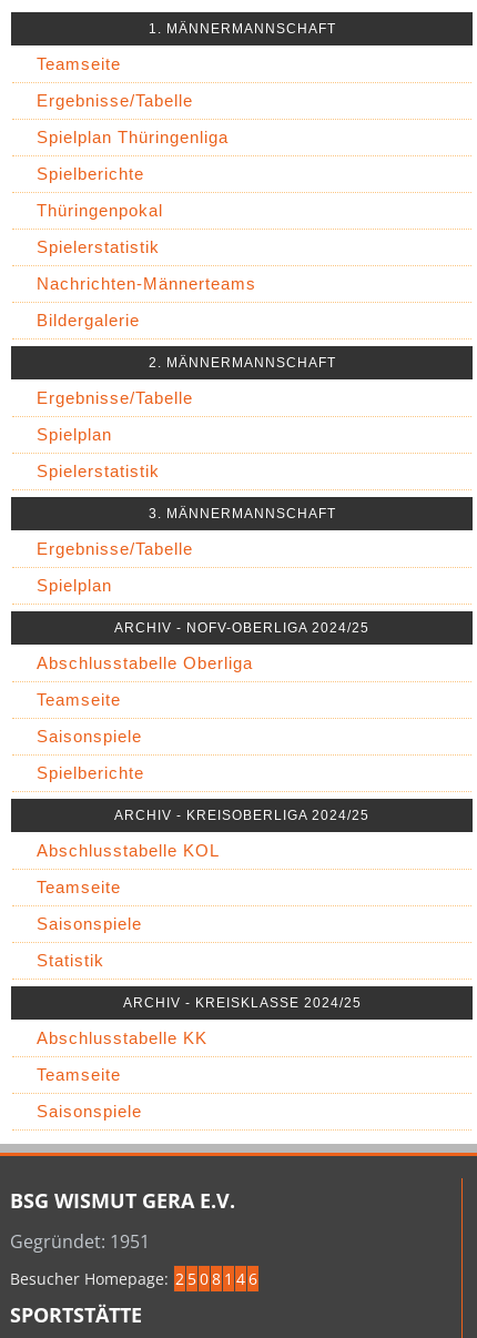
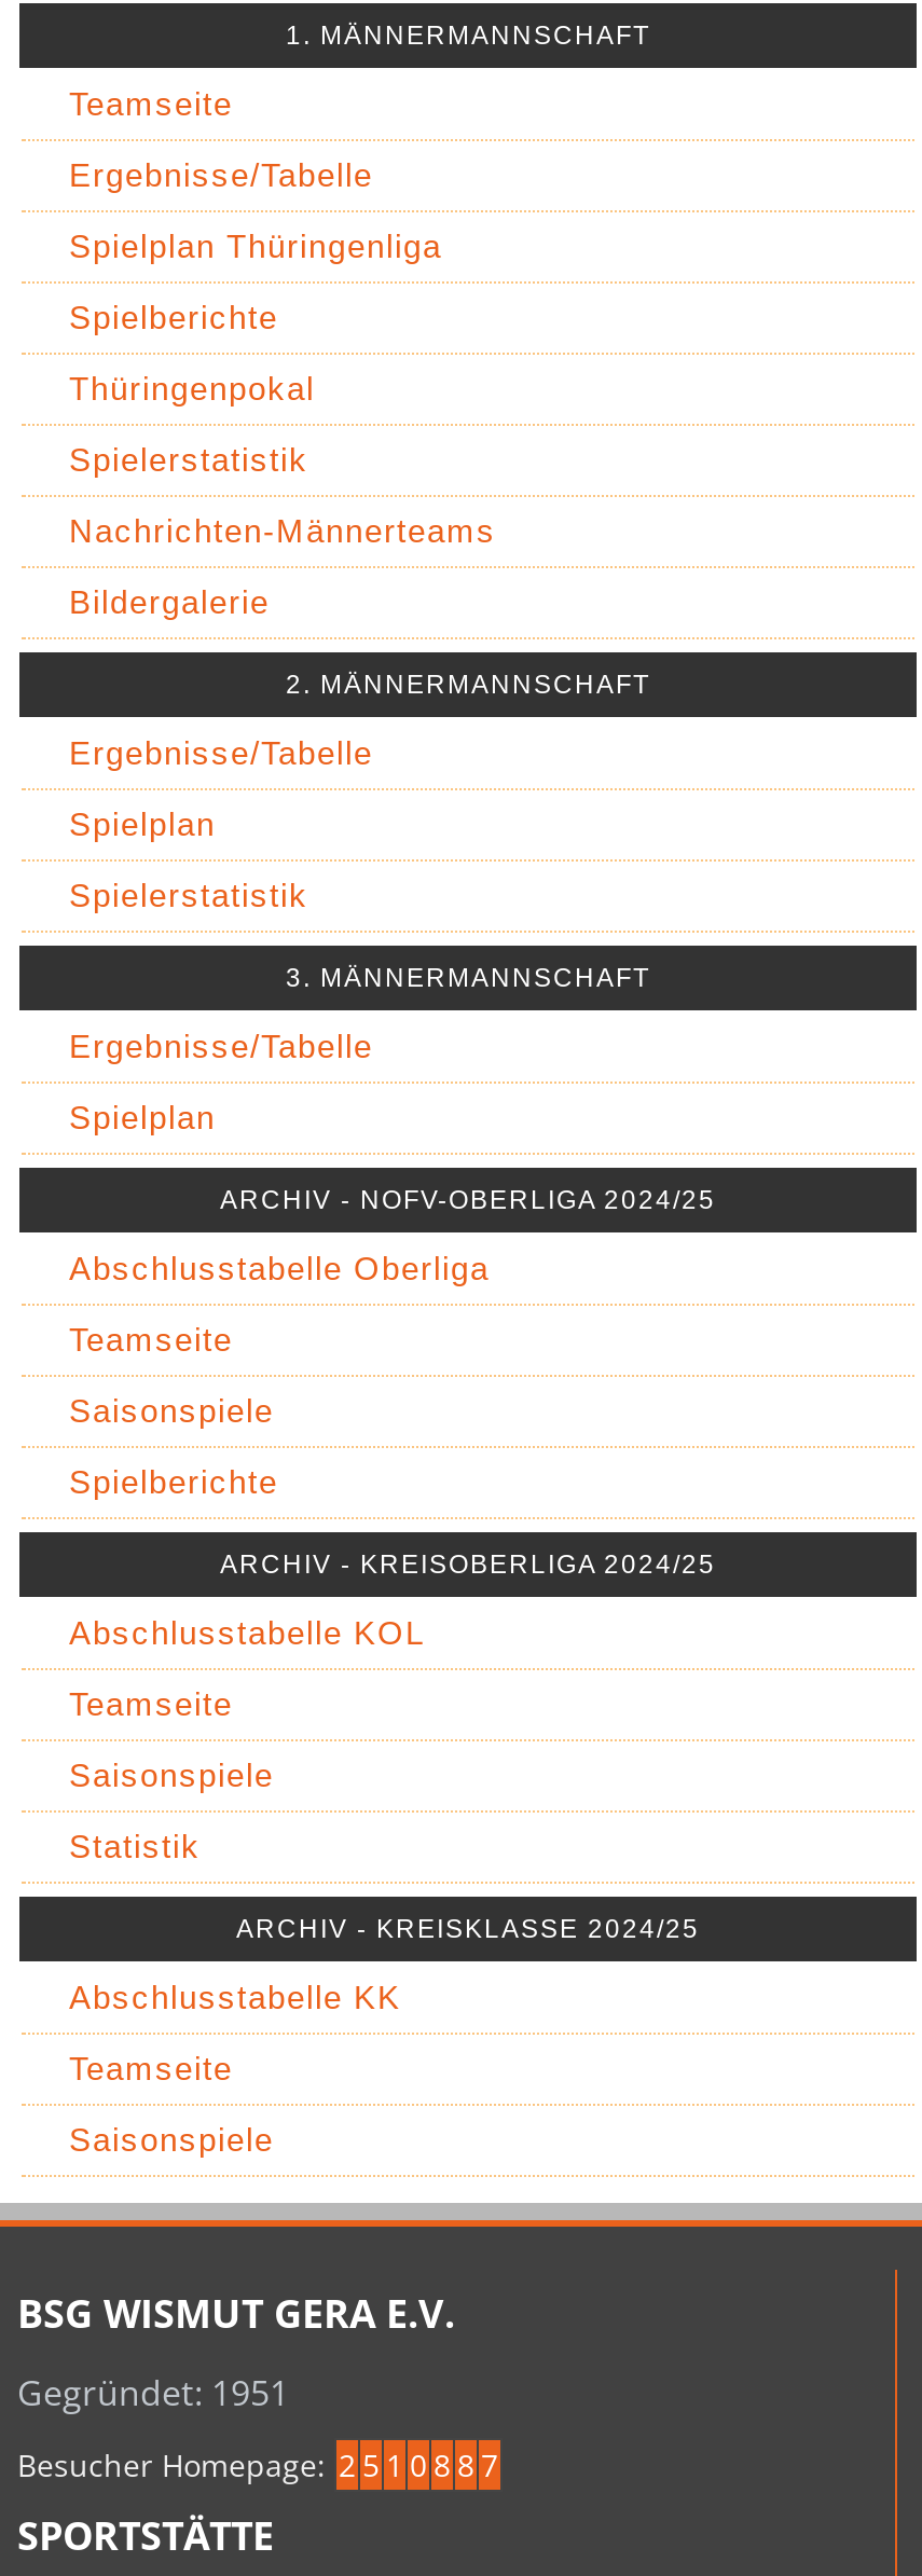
[10,1268,257,1289] Besucher Homepage: 2 5 0 8 1 4 6 -> [17,2445,498,2486] Besucher Homepage: 2 5 1 0 8 8 7

